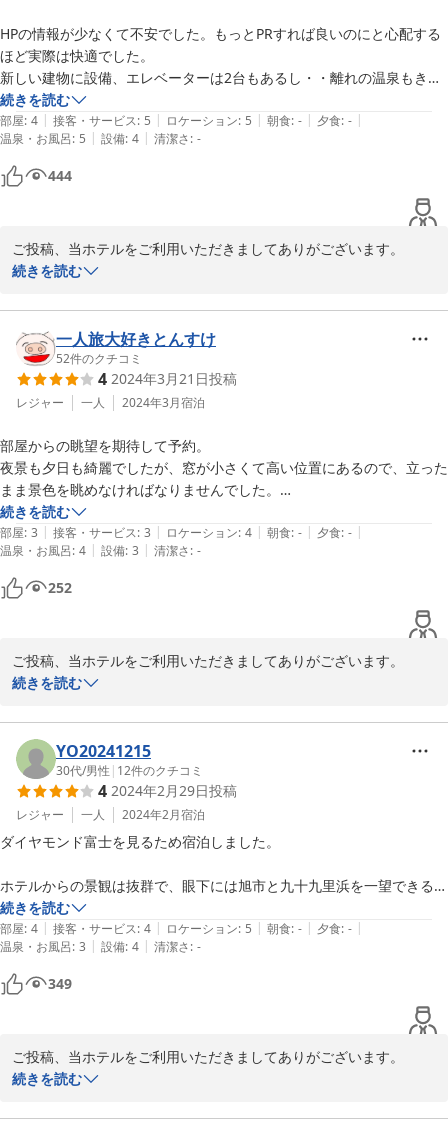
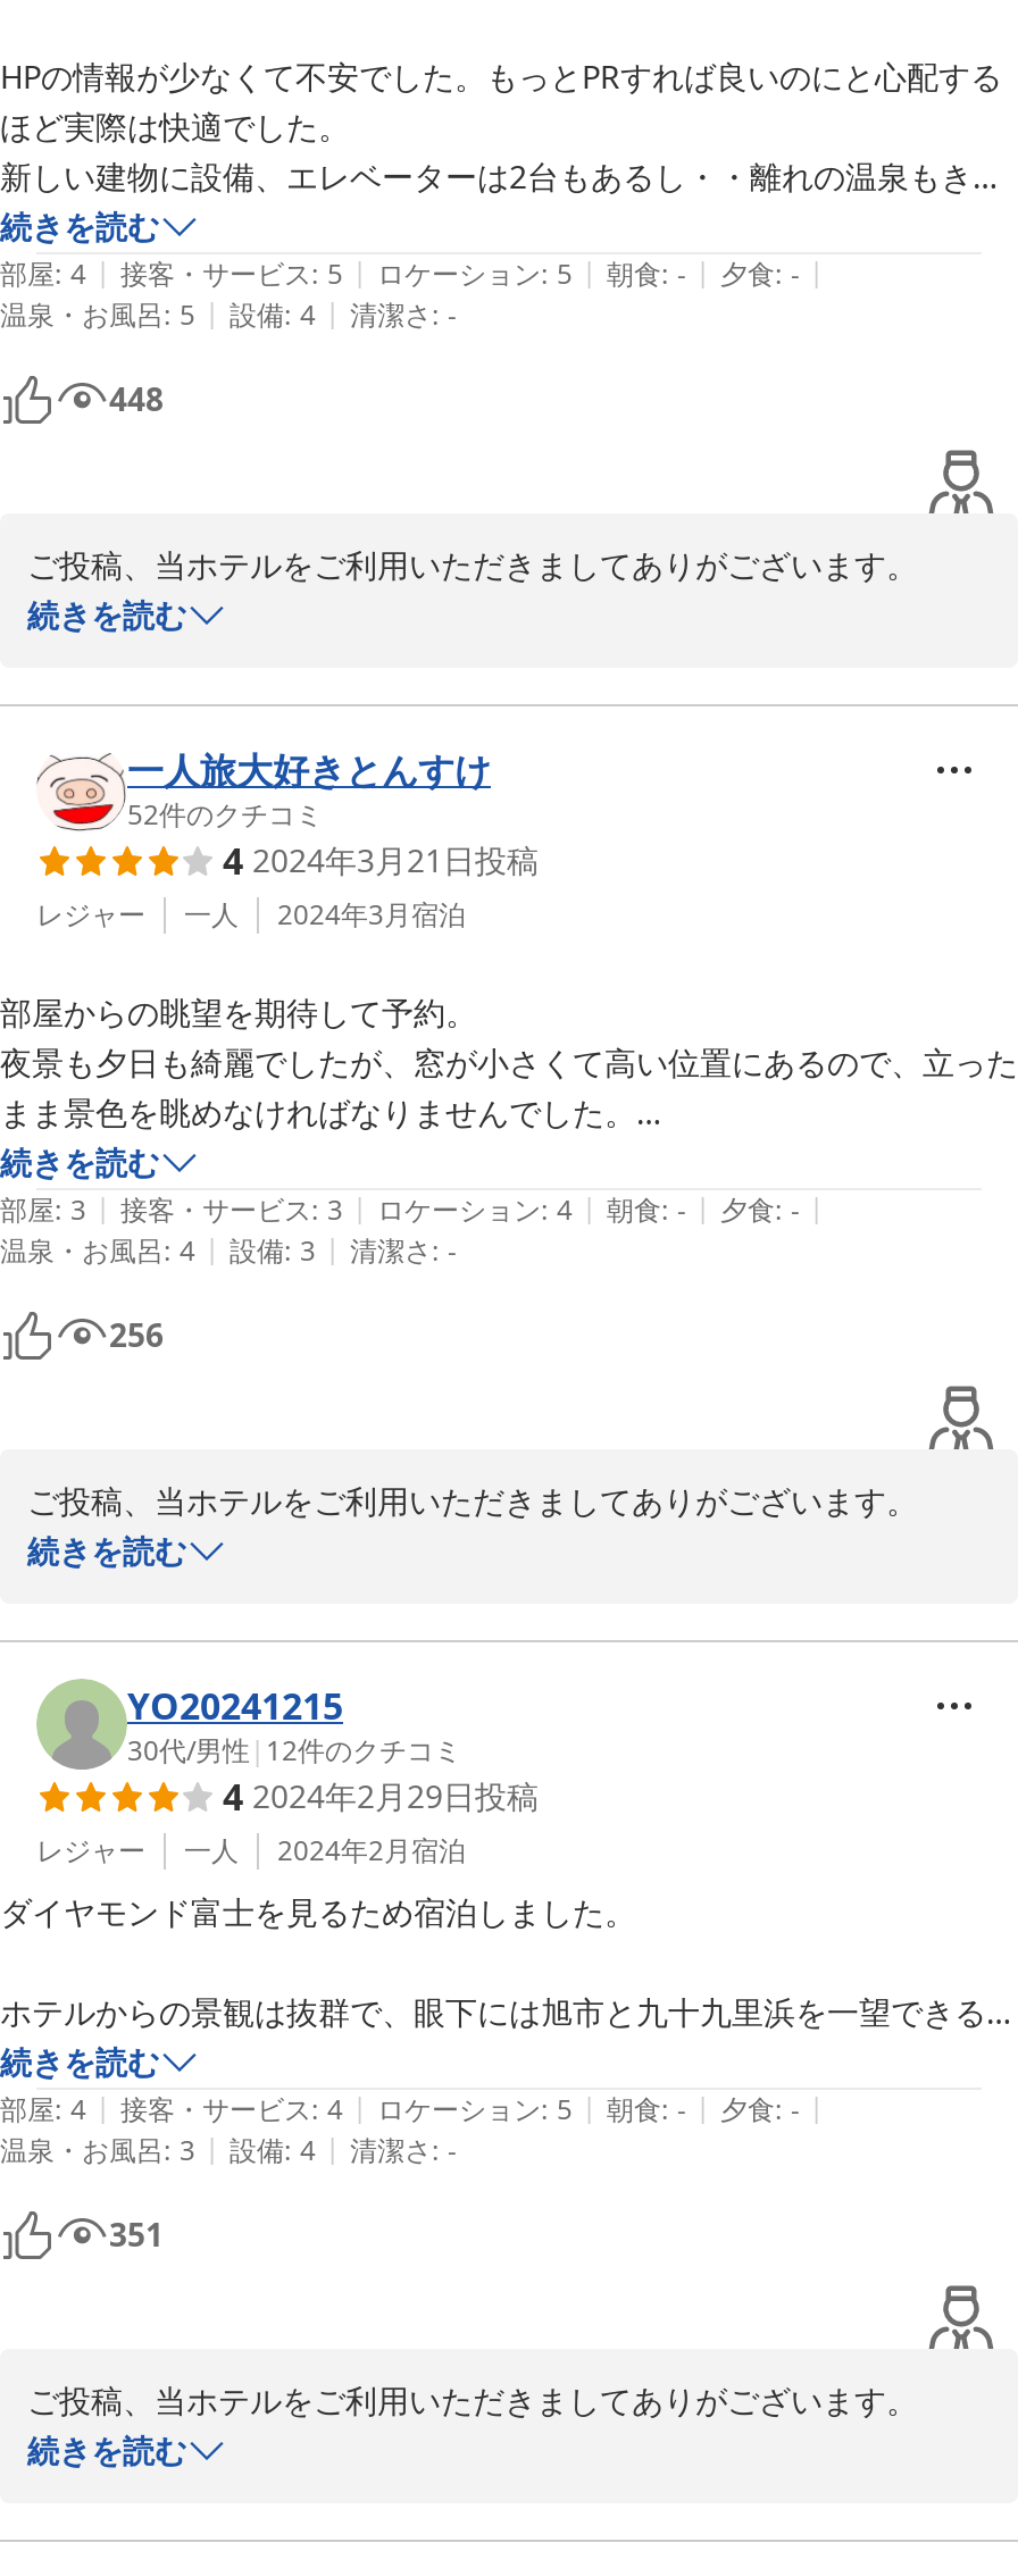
[48,166,72,185] 444 -> [109,377,164,420] 448
[48,578,72,597] 252 -> [109,1313,164,1356] 256
[48,974,72,993] 349 -> [109,2213,164,2256] 351

